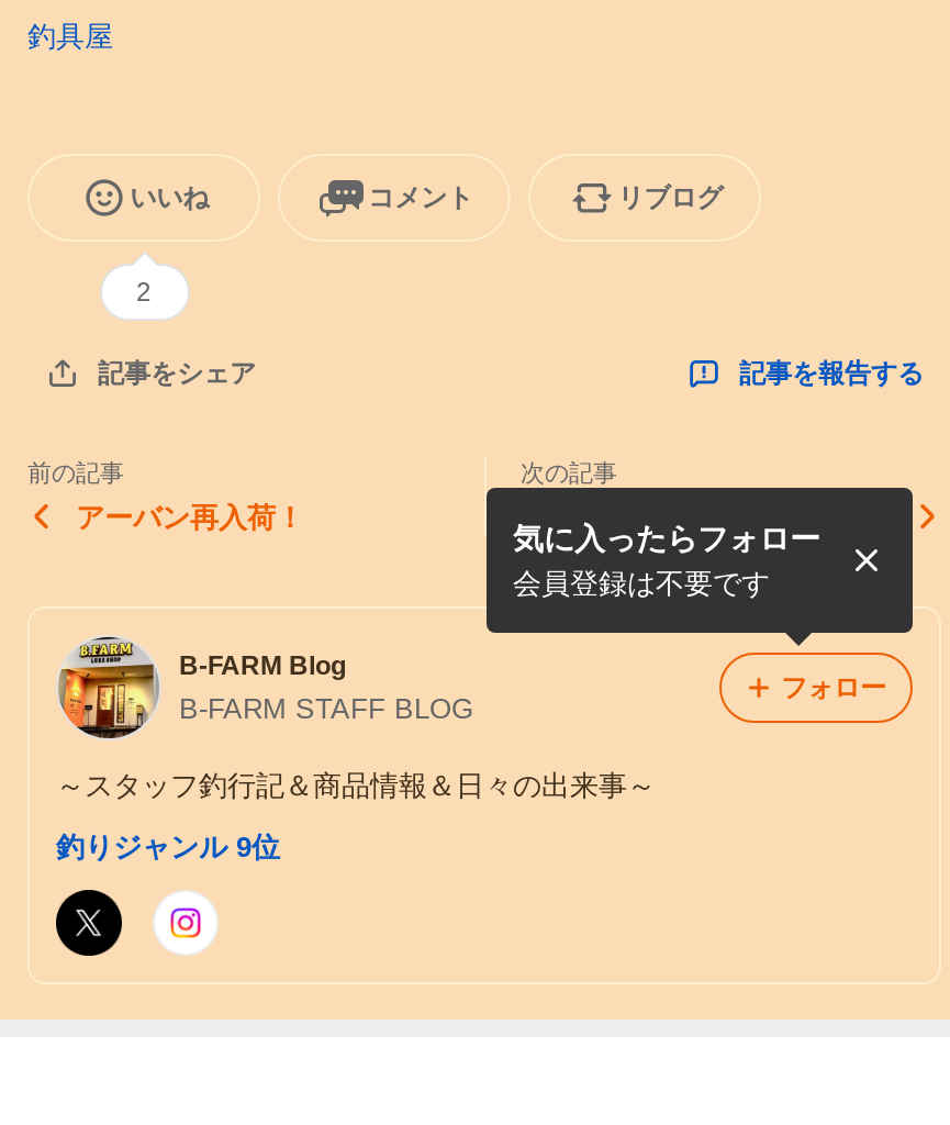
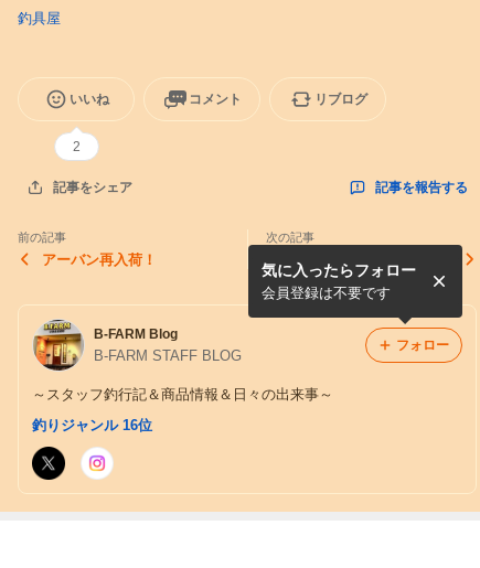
[56,831,280,864] 釣りジャンル 9位 -> [32,417,152,434] 釣りジャンル 16位

